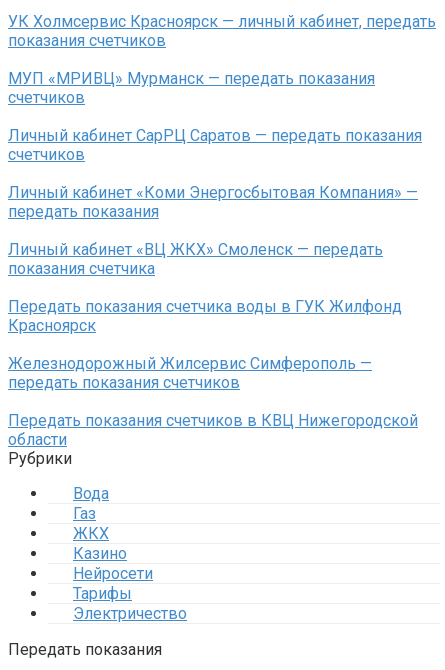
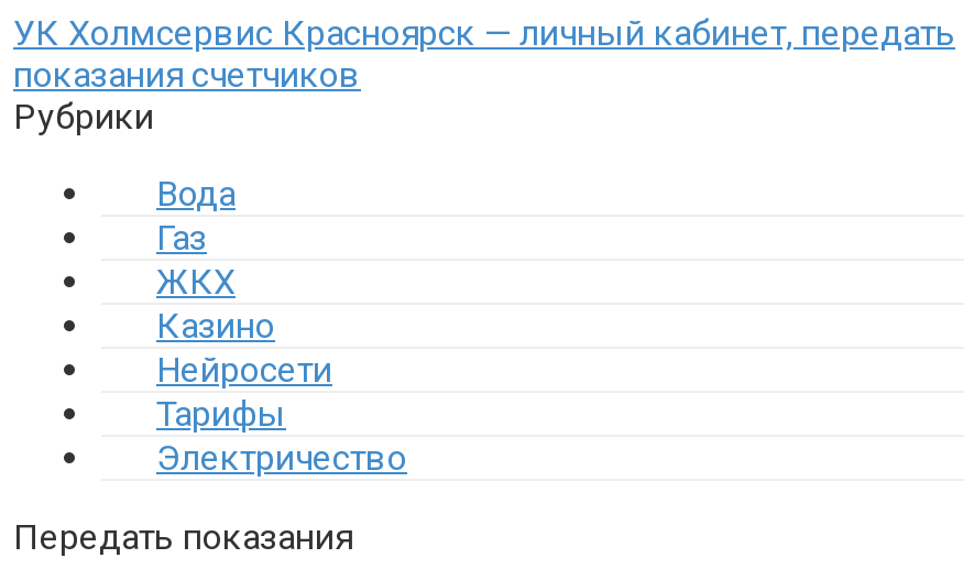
[8,69,422,449] МУП «МРИВЦ» Мурманск — передать показания | счетчиков | Личный кабинет СарРЦ Саратов — передать показания | счетчиков | Личный кабинет «Коми Энергосбытовая Компания» — | передать показания | Личный кабинет «ВЦ ЖКХ» Смоленск — передать | показания счетчика | Передать показания счетчика воды в ГУК Жилфонд | Красноярск | Железнодорожный Жилсервис Симферополь — | передать показания счетчиков | Передать показания счетчиков в КВЦ Нижегородской | области -> none

